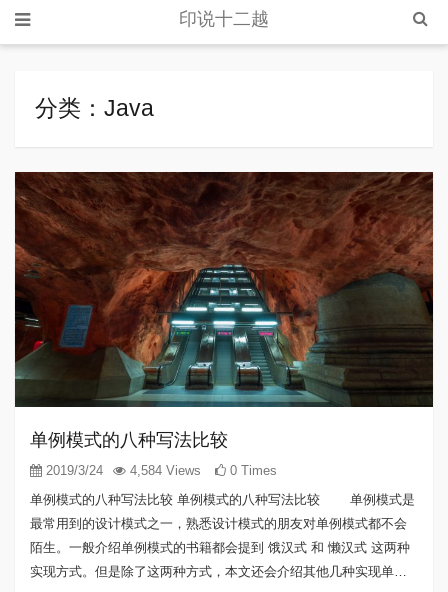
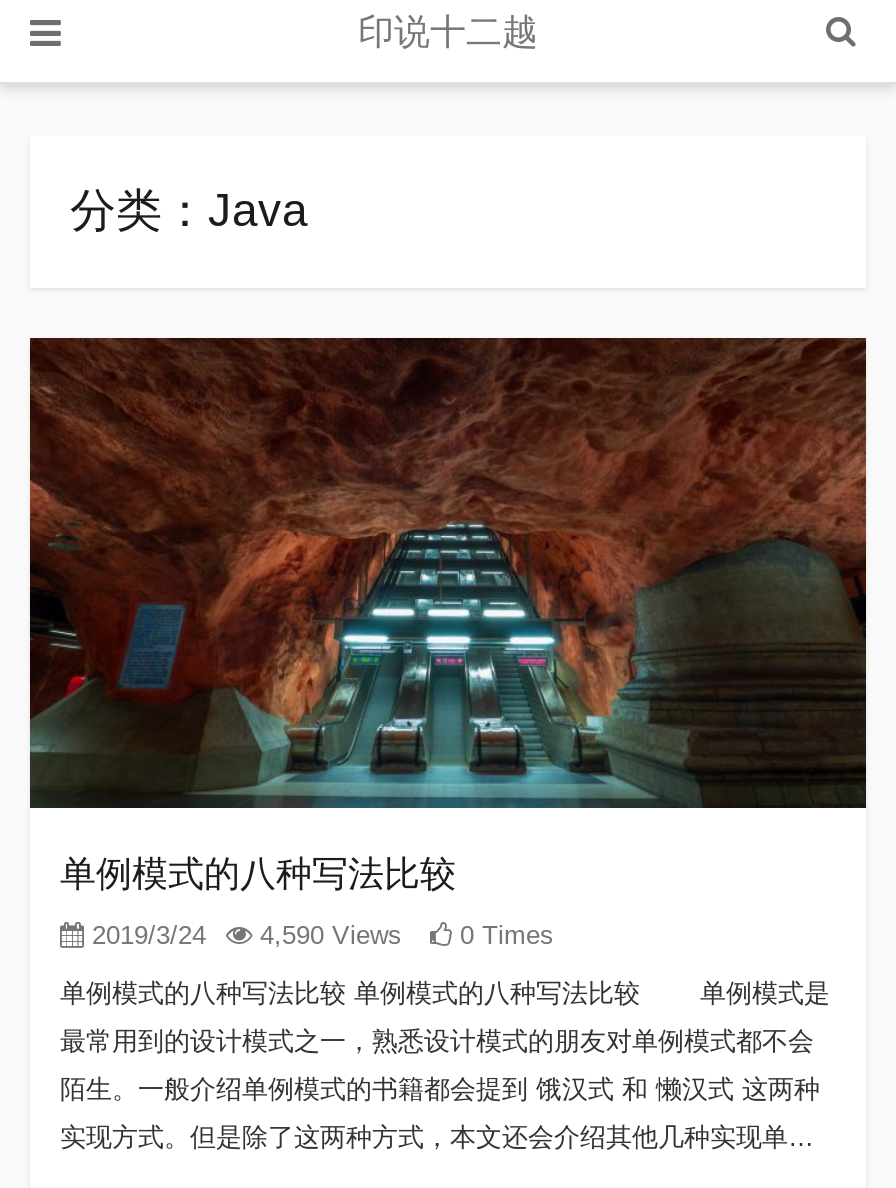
[42,463,277,478] 2019/3/24 4,584 Views 0 Times -> [84,920,554,950] 2019/3/24 4,590 Views 0 Times

